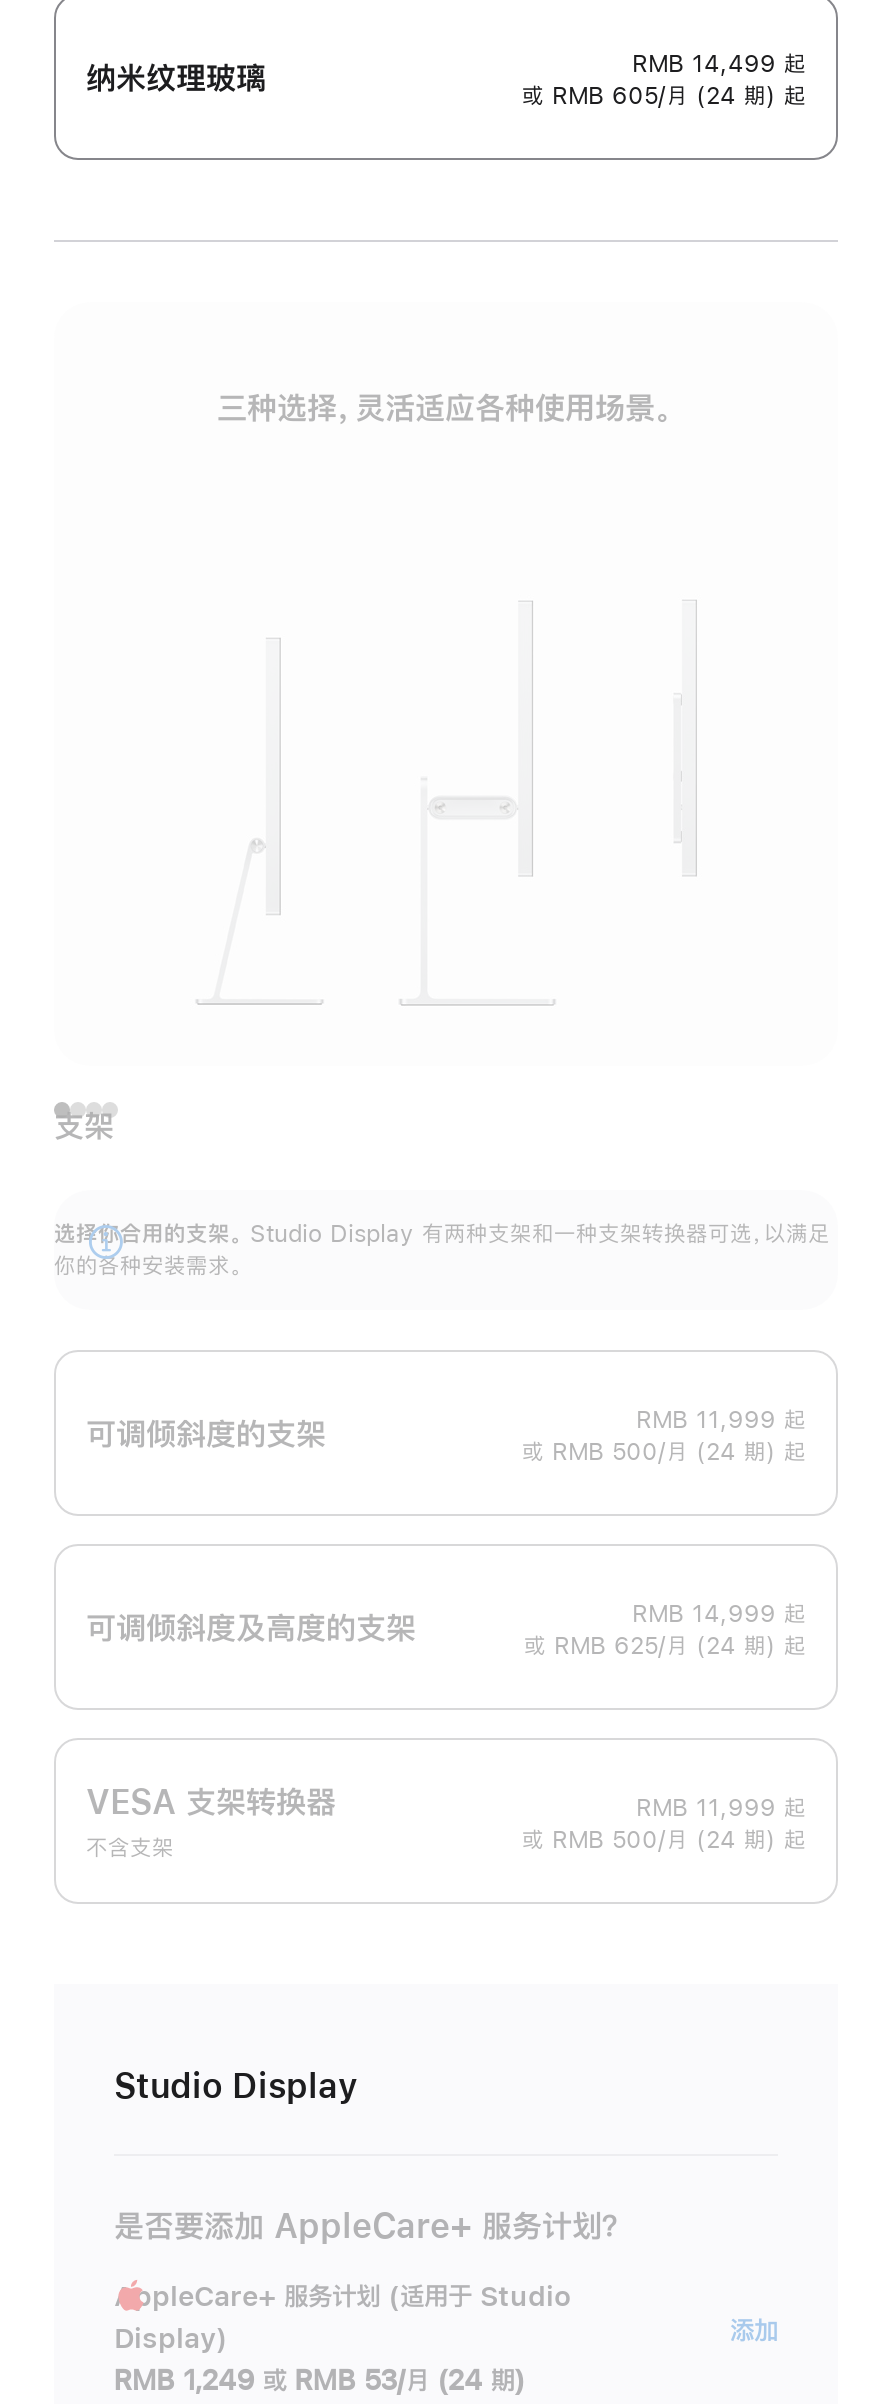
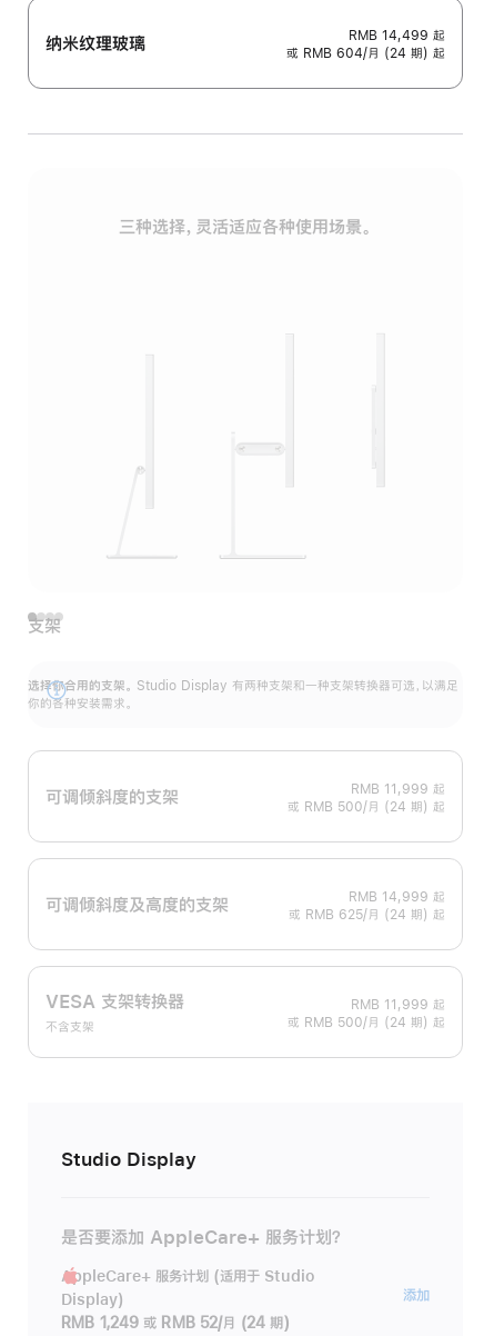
[522,84,806,108] 或 RMB 605/月 (24 期) 起 -> [286,47,445,60] 或 RMB 604/月 (24 期) 起
[114,2367,525,2395] RMB 1,249 或 RMB 53/月 (24 期) -> [61,1315,289,1331] RMB 1,249 或 RMB 52/月 (24 期)

